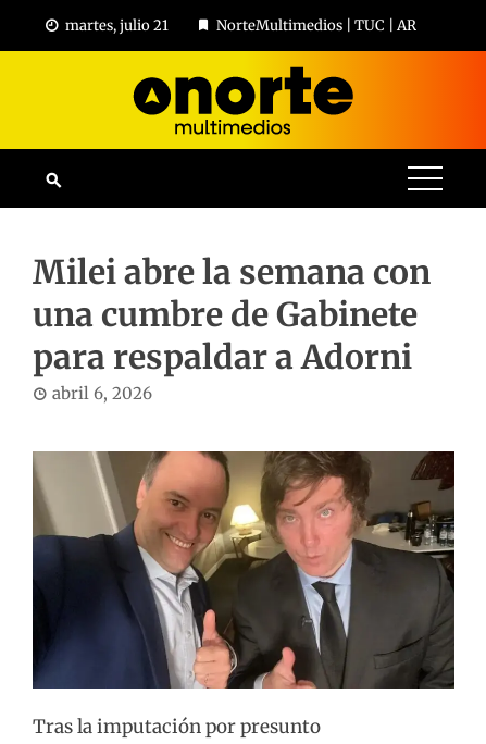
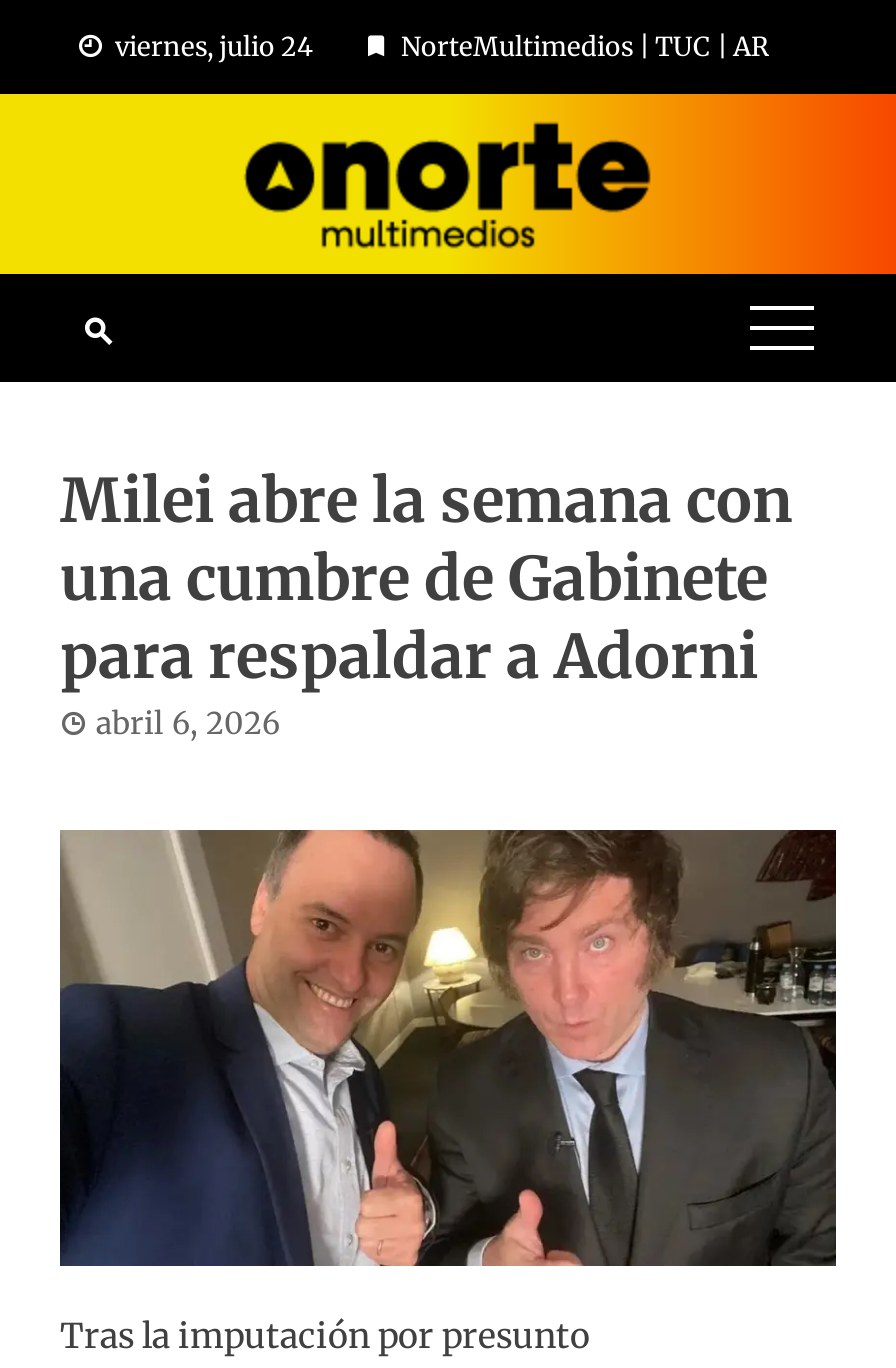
[65,16,168,35] martes, julio 21 -> [115,30,313,64] viernes, julio 24

